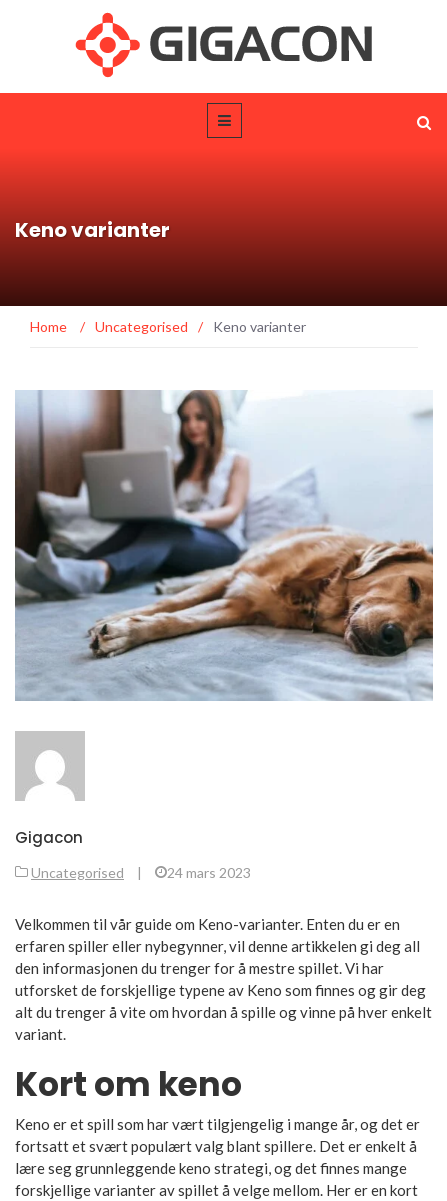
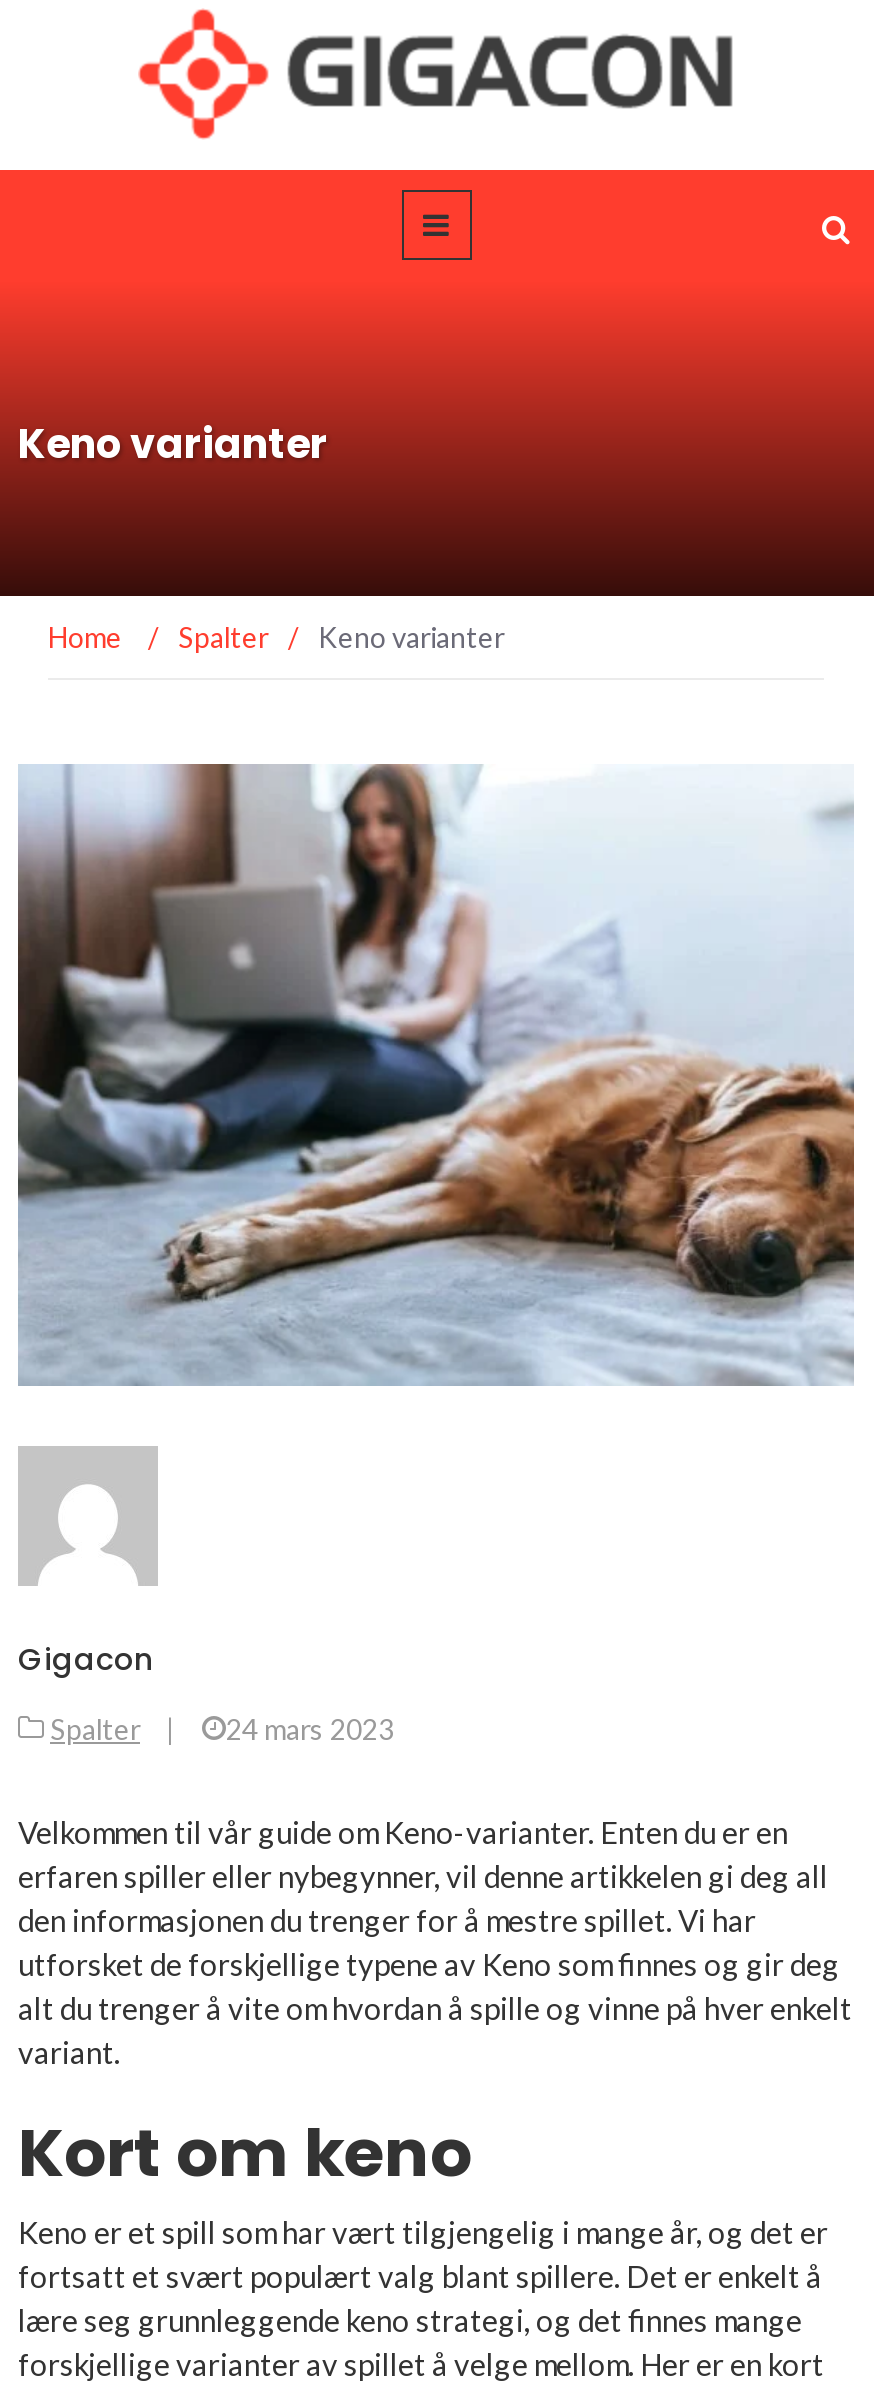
[30,318,306,335] Home / Uncategorised / Keno varianter -> [48,620,504,654] Home / Spalter / Keno varianter
[31,863,124,880] Uncategorised -> [50,1711,140,1745] Spalter

